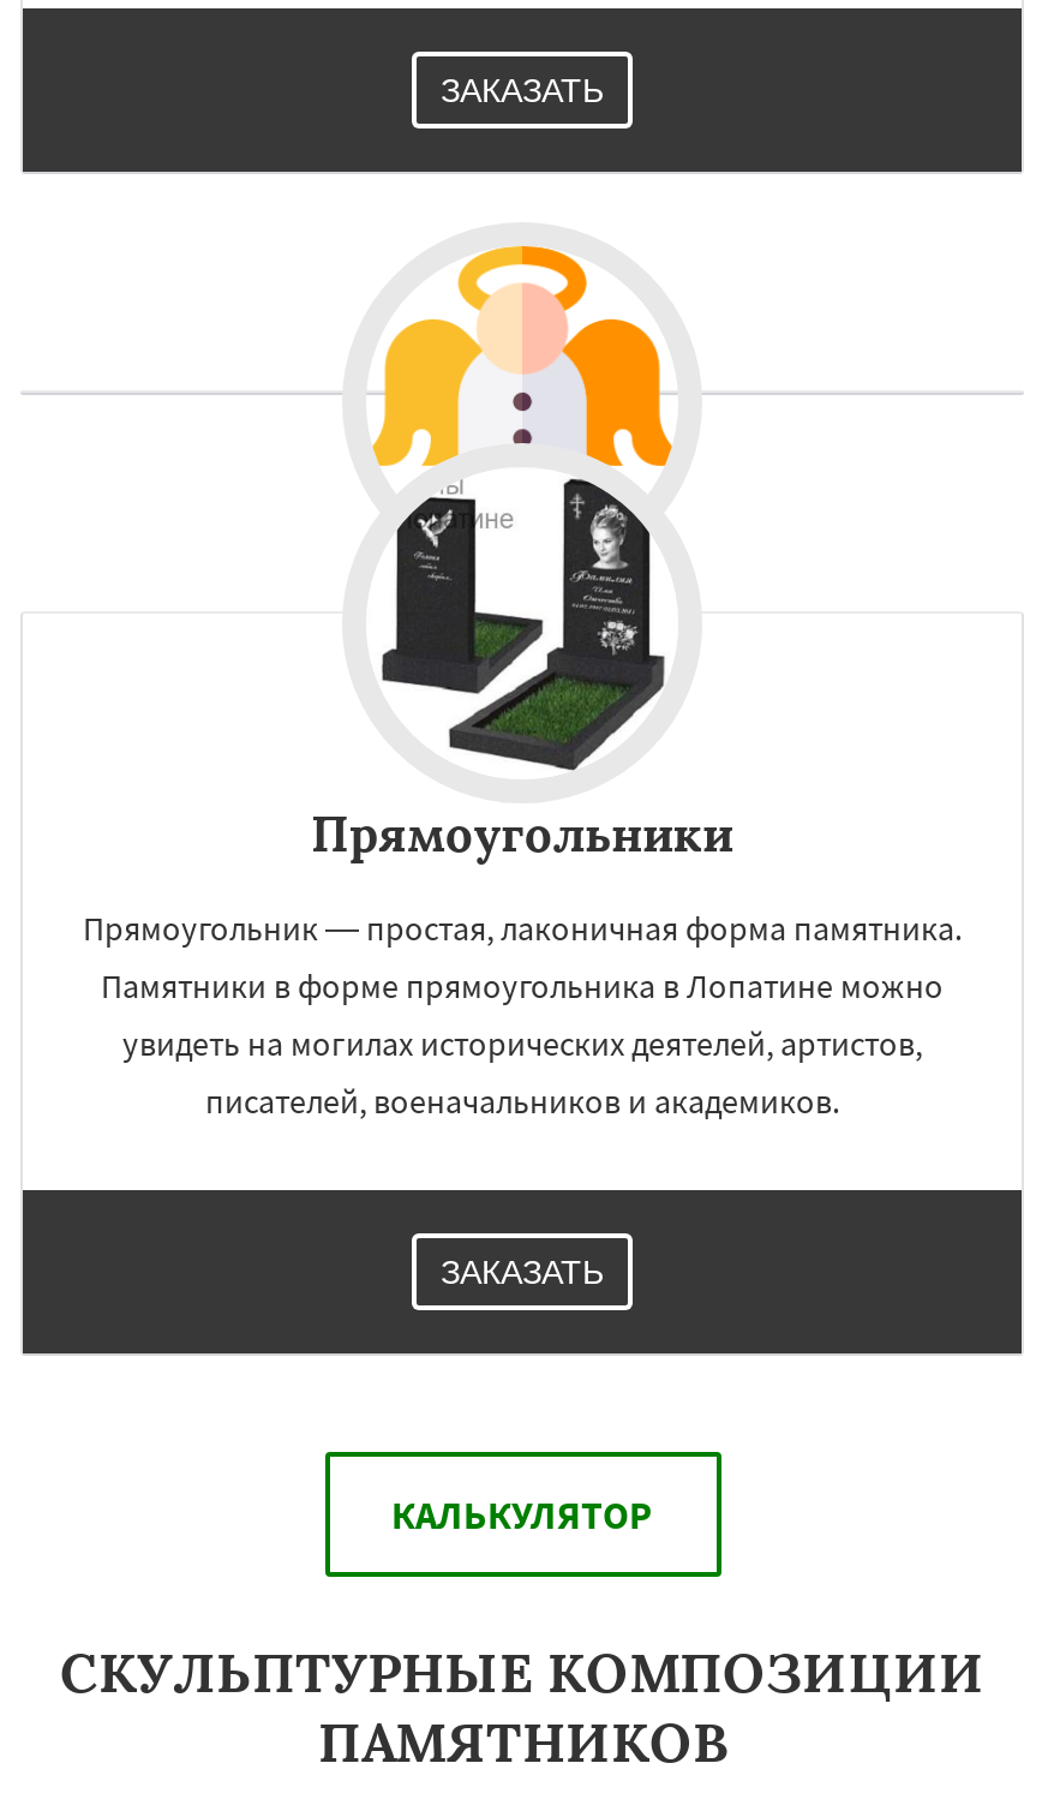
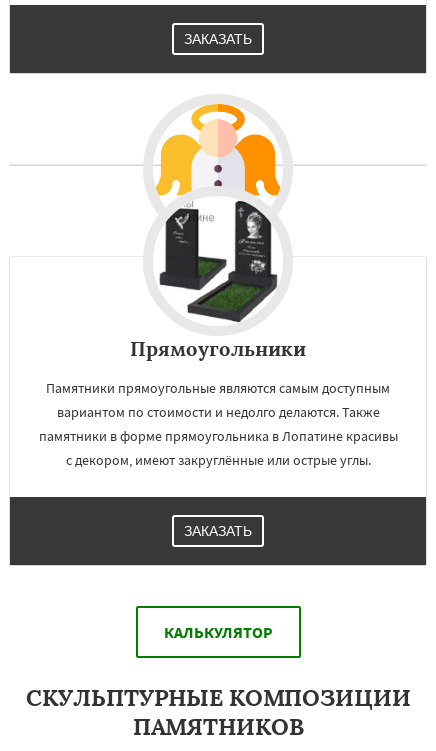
[83,907,962,1123] Прямоугольник — простая, лаконичная форма памятника. | Памятники в форме прямоугольника в Лопатине можно | увидеть на могилах исторических деятелей, артистов, | писателей, военачальников и академиков. -> [38,379,397,469] Памятники прямоугольные являются самым доступным | вариантом по стоимости и недолго делаются. Также | памятники в форме прямоугольника в Лопатине красивы | с декором, имеют закруглённые или острые углы.

